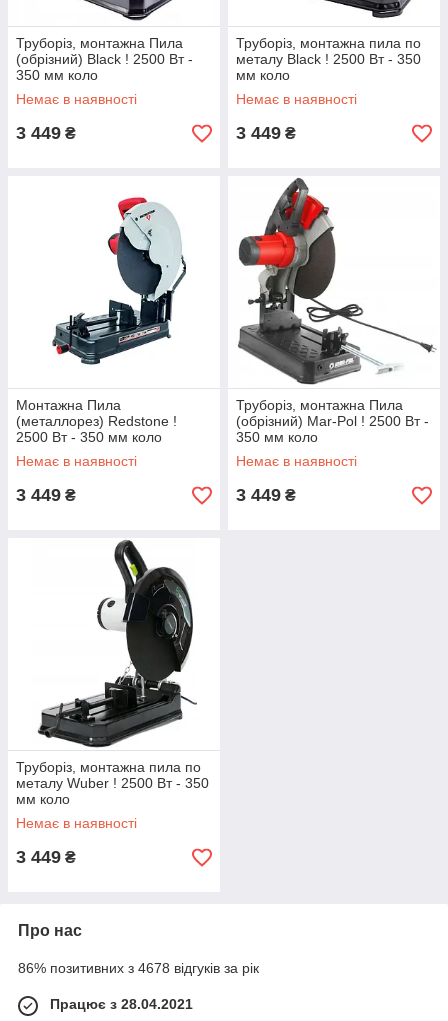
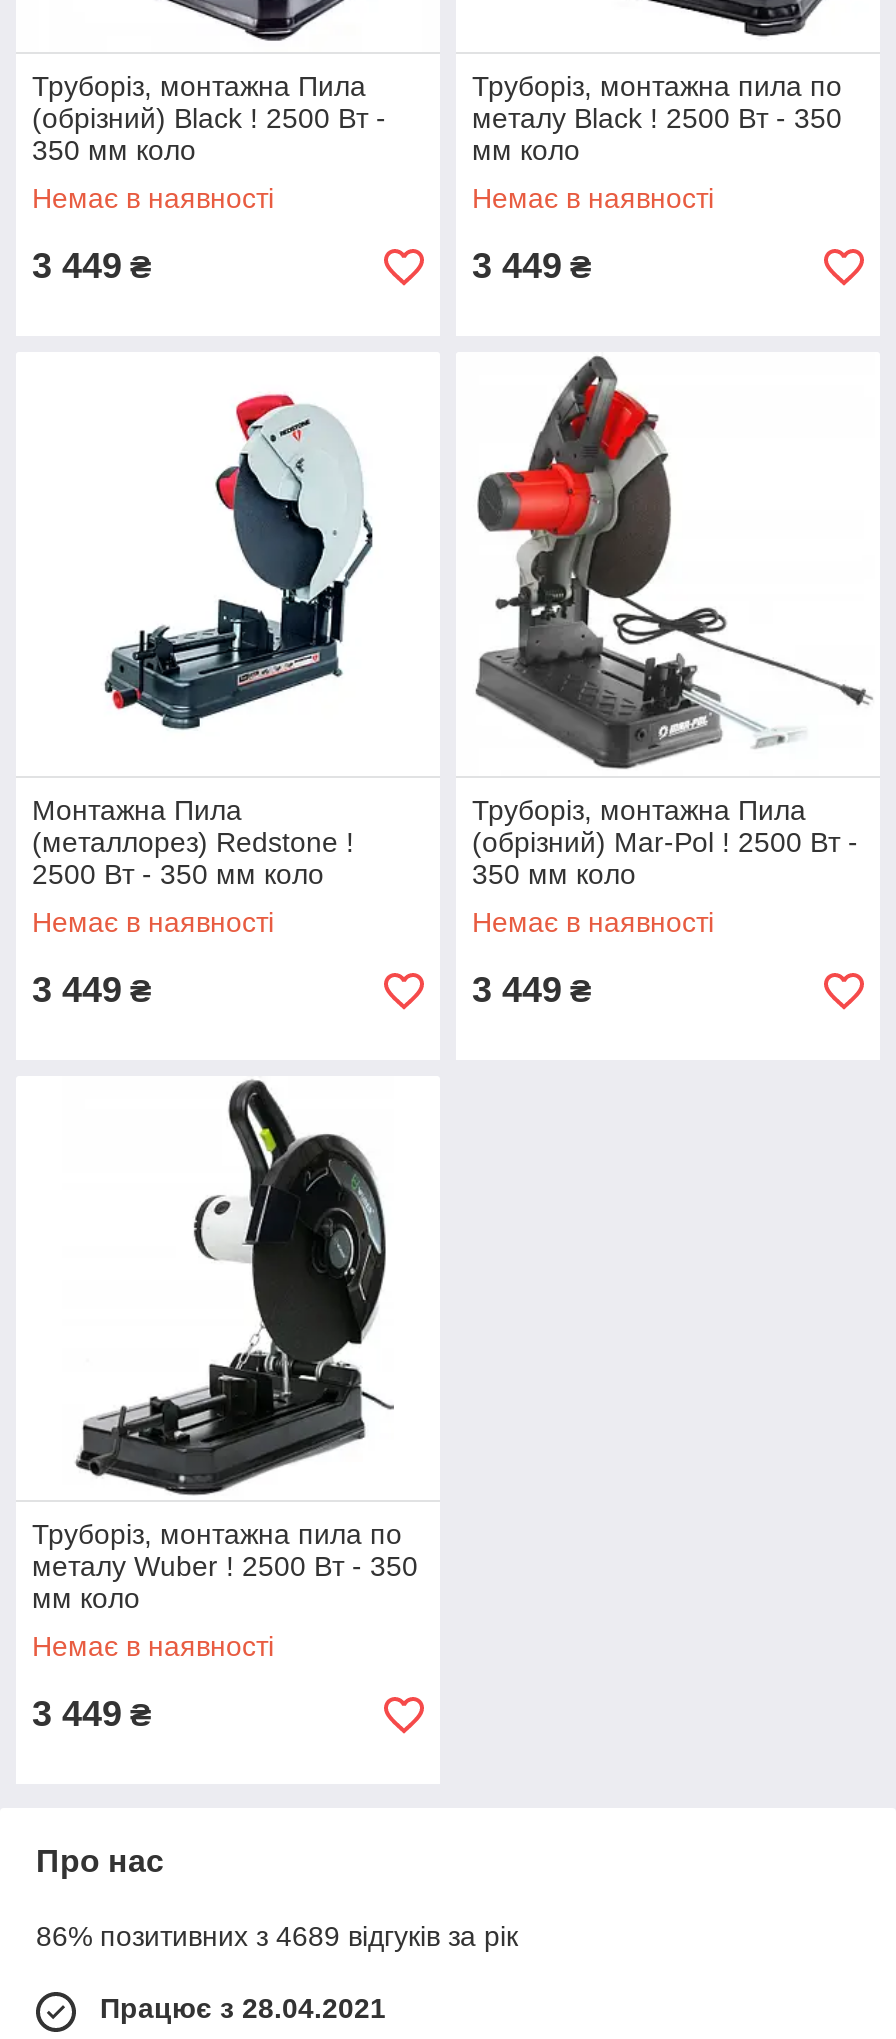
[18,960,259,976] 86% позитивних з 4678 відгуків за рік -> [36,1920,518,1952] 86% позитивних з 4689 відгуків за рік

